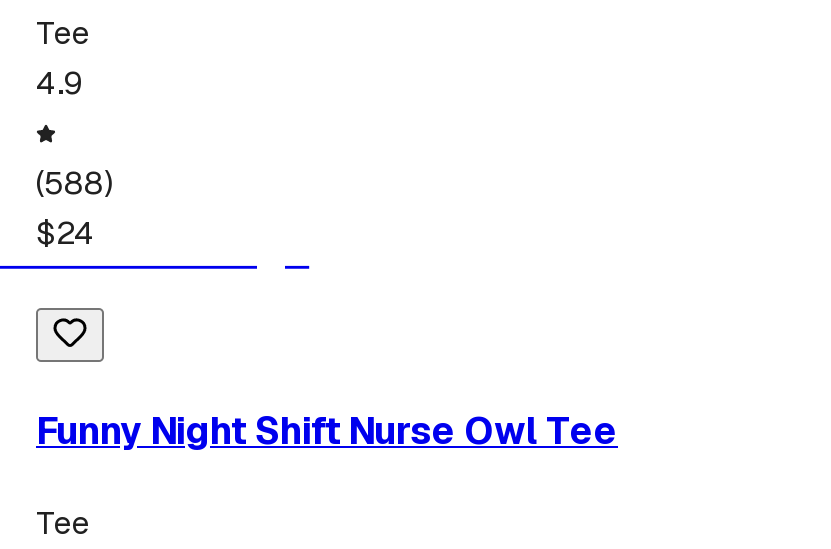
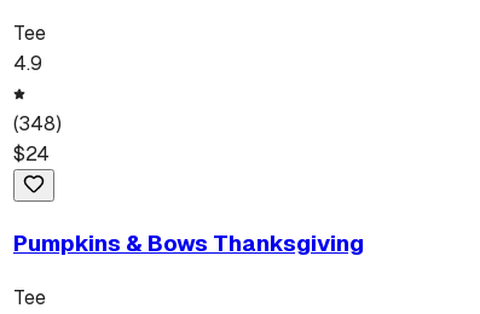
[36,163,114,205] (588) -> [13,111,62,136] (348)
[36,406,618,456] Funny Night Shift Nurse Owl Tee -> [13,228,364,258] Pumpkins & Bows Thanksgiving

